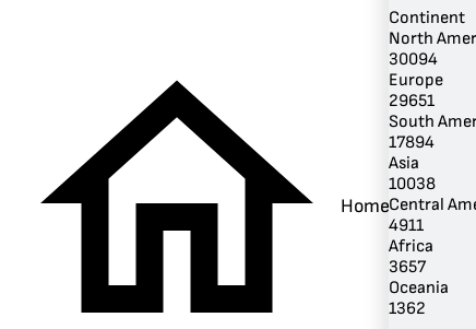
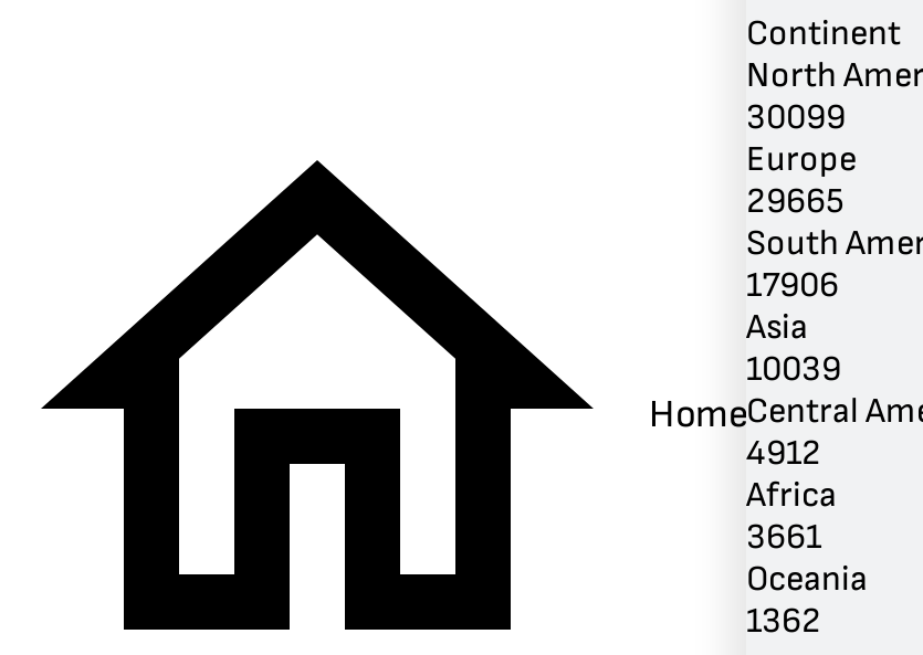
[389,49,438,70] 30094 -> [746,97,846,139] 30099
[389,91,435,111] 29651 -> [746,181,843,223] 29665
[389,132,435,153] 17894 -> [746,265,839,307] 17906
[389,174,436,195] 10038 -> [746,349,841,391] 10039
[389,215,424,236] 4911 -> [746,433,821,475] 4912
[389,257,426,278] 3657 -> [746,517,821,559] 3661

